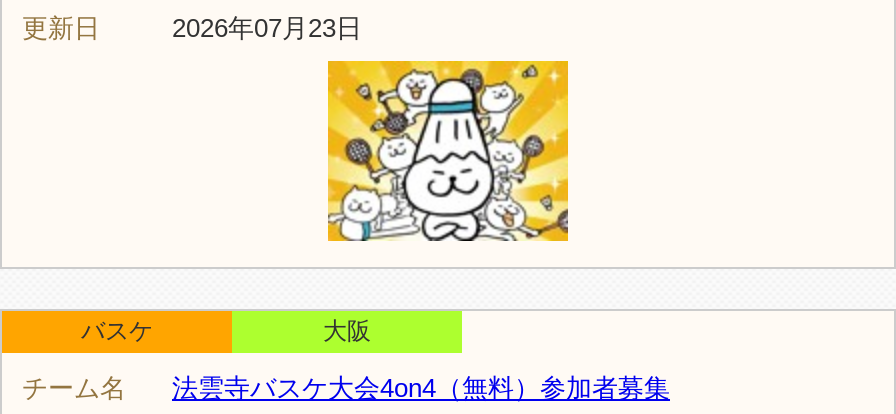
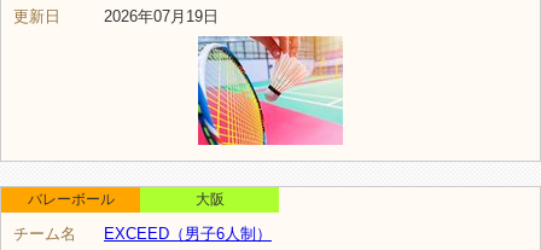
[172,12,362,42] 2026年07月23日 -> [104,7,219,25] 2026年07月19日
[326,58,570,244] [image] -> [197,35,344,146] [image]
[81,316,153,344] バスケ -> [27,191,114,208] バレーボール
[172,372,670,402] 法雲寺バスケ大会4on4（無料）参加者募集 -> [104,225,272,243] EXCEED（男子6人制）

